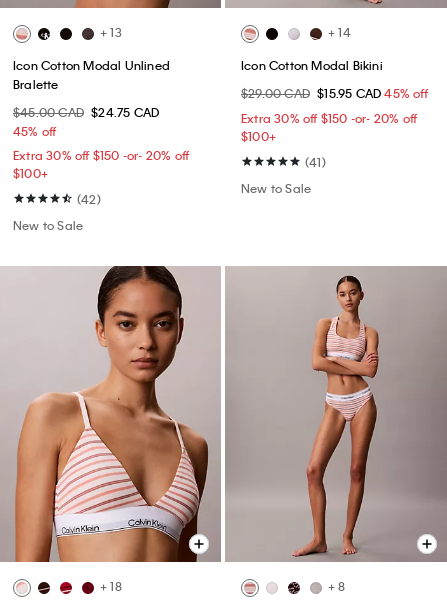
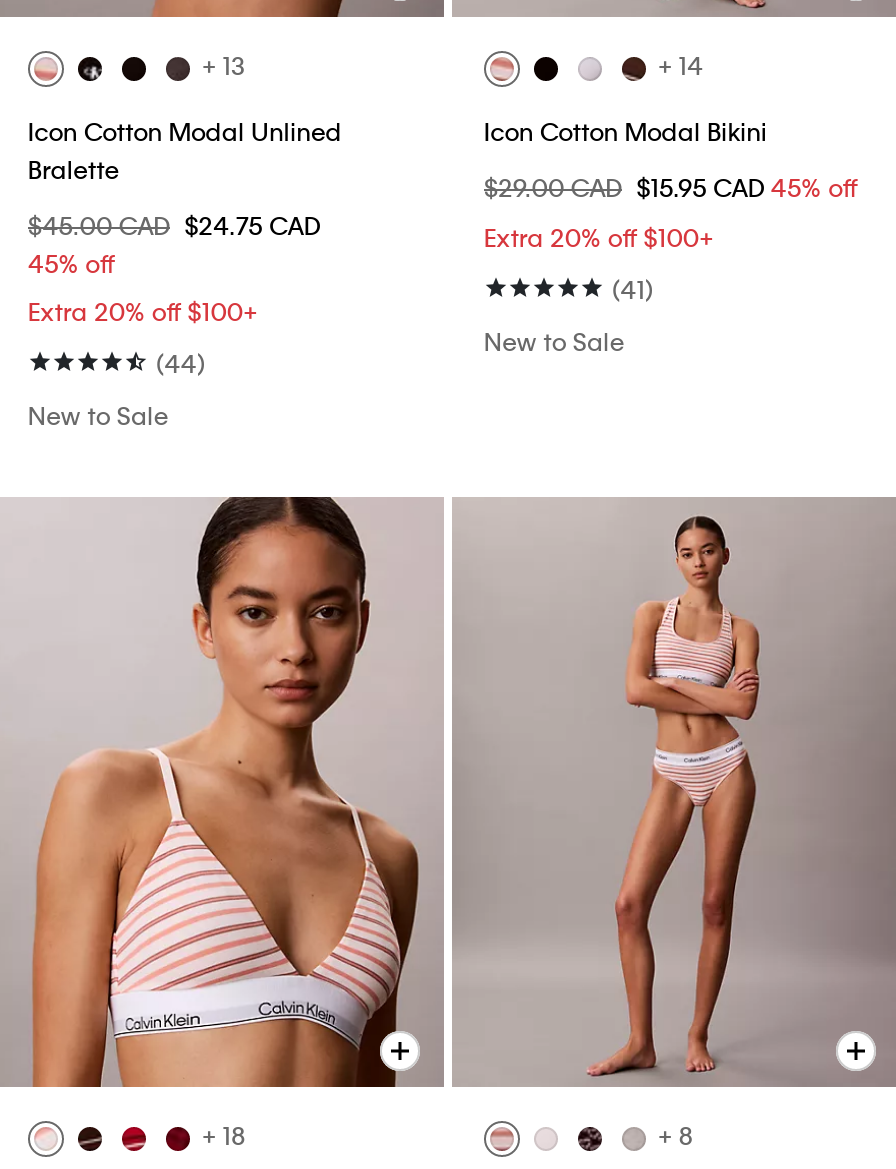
[241,110,417,144] Extra 30% off $150 -or- 20% off | $100+ -> [484,221,714,253] Extra 20% off $100+
[13,147,189,181] Extra 30% off $150 -or- 20% off | $100+ -> [28,295,258,327] Extra 20% off $100+
[77,191,101,207] (42) -> [156,347,206,379] (44)

